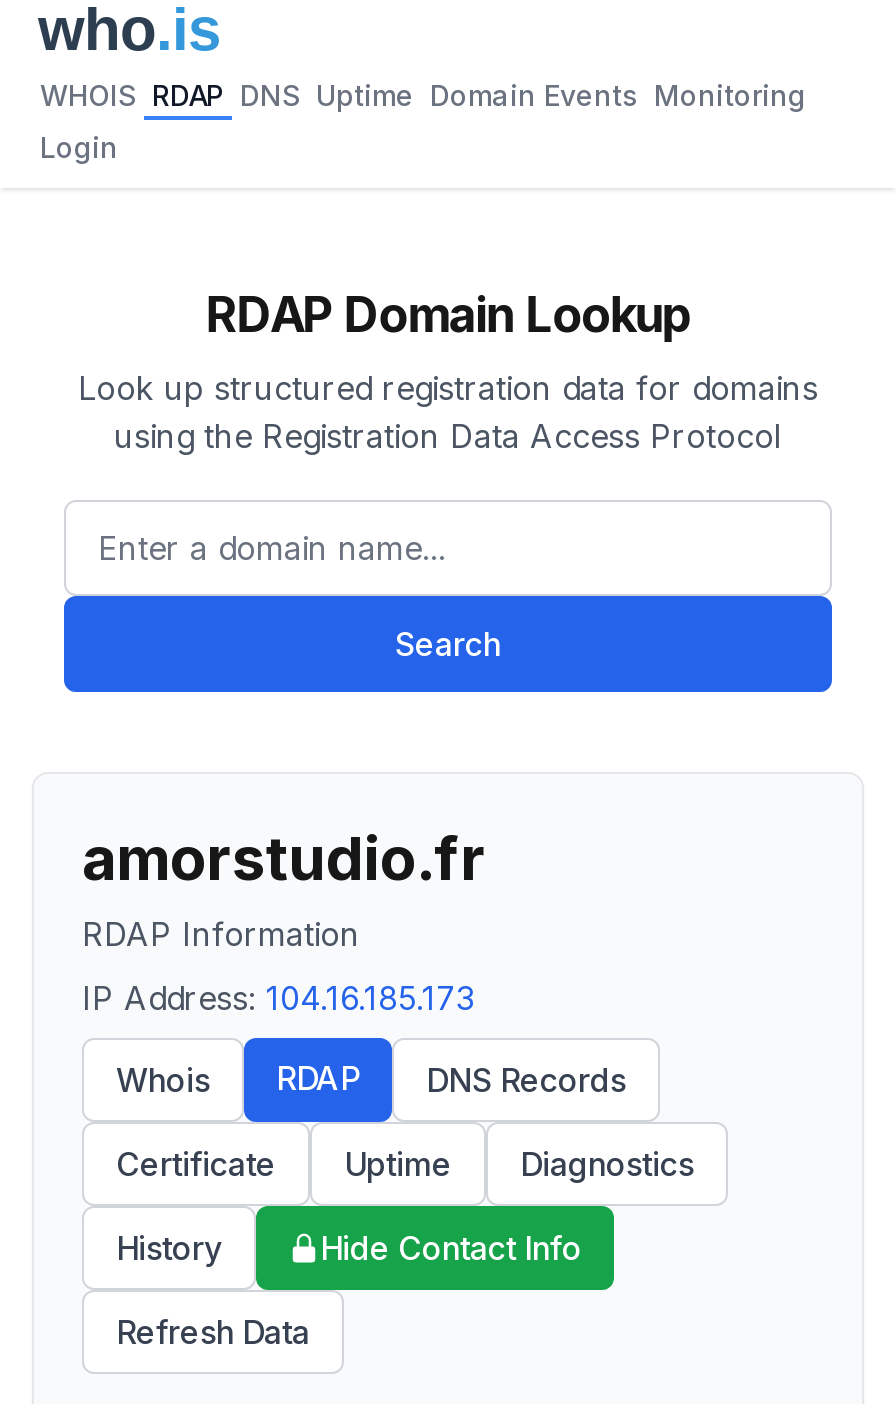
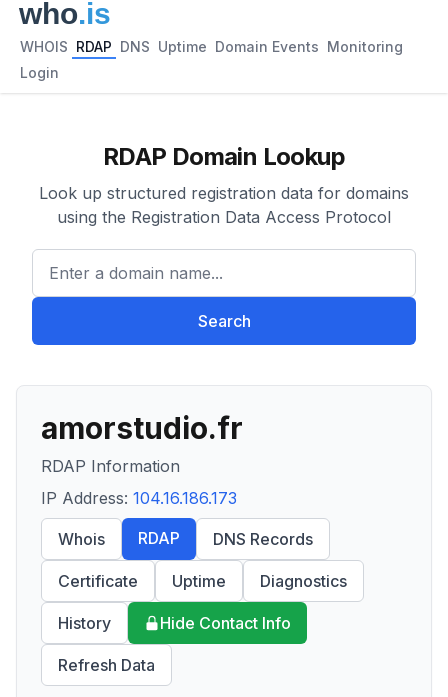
[82,978,474,1018] IP Address: 104.16.185.173 -> [41,488,237,508] IP Address: 104.16.186.173

